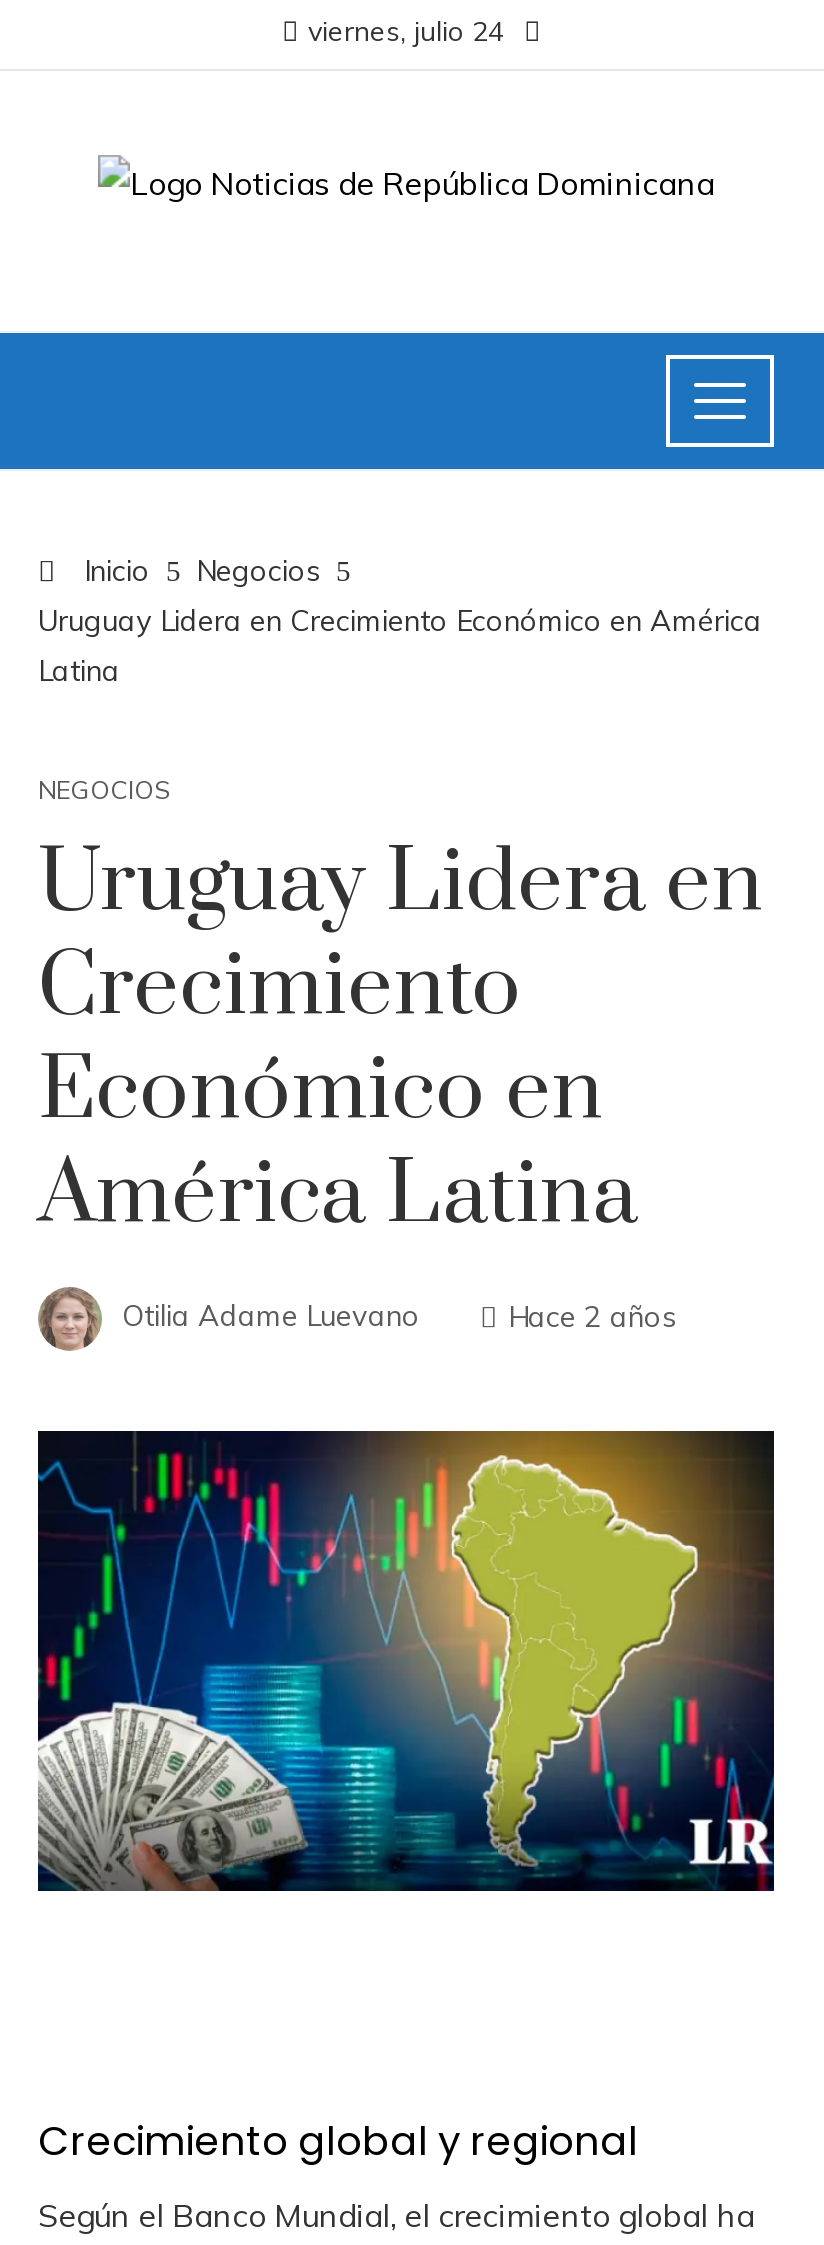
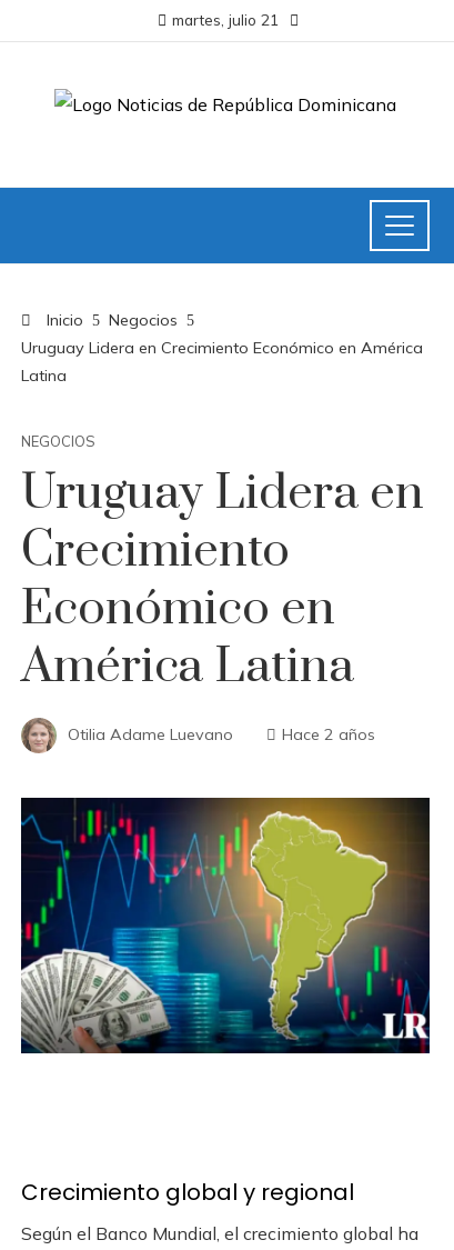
[308,13,504,47] viernes, julio 24 -> [172,10,279,29] martes, julio 21

